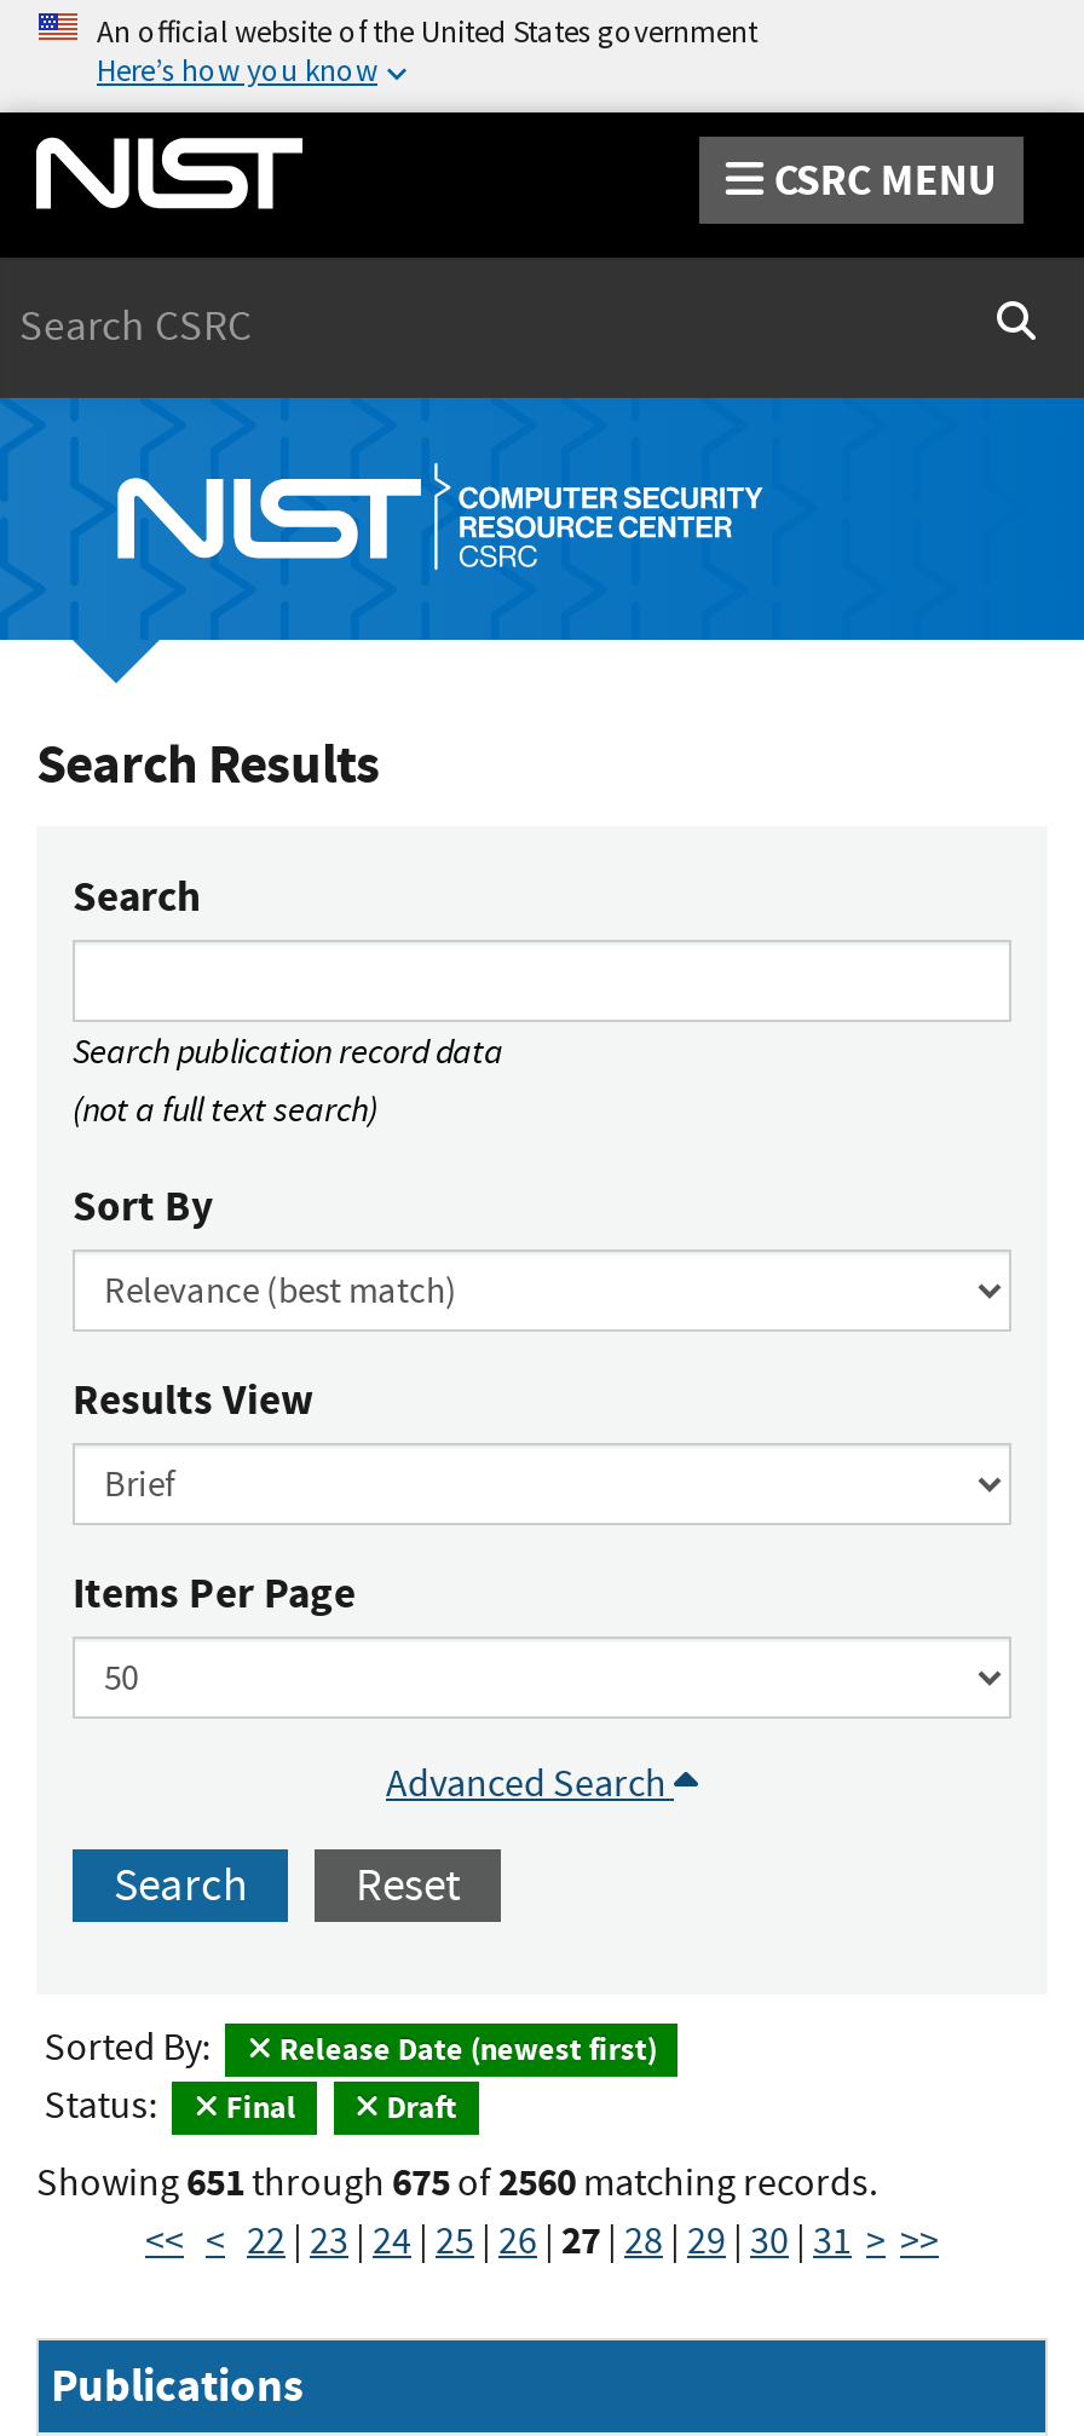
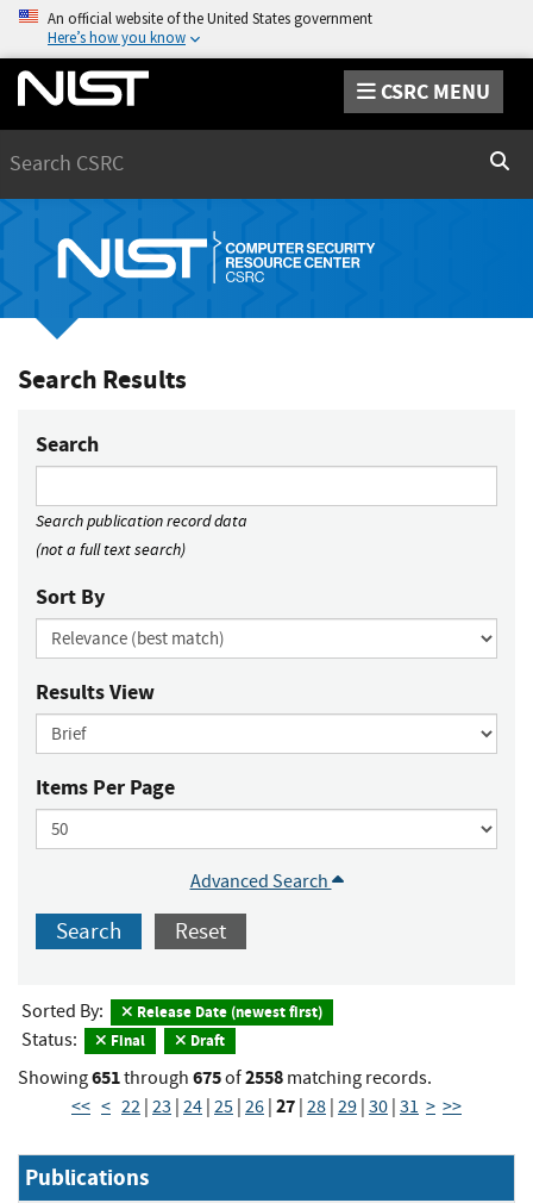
[36,2157,878,2208] Showing651 through 675 of2560 matching records. -> [18,1065,432,1090] Showing651 through 675 of2558 matching records.

